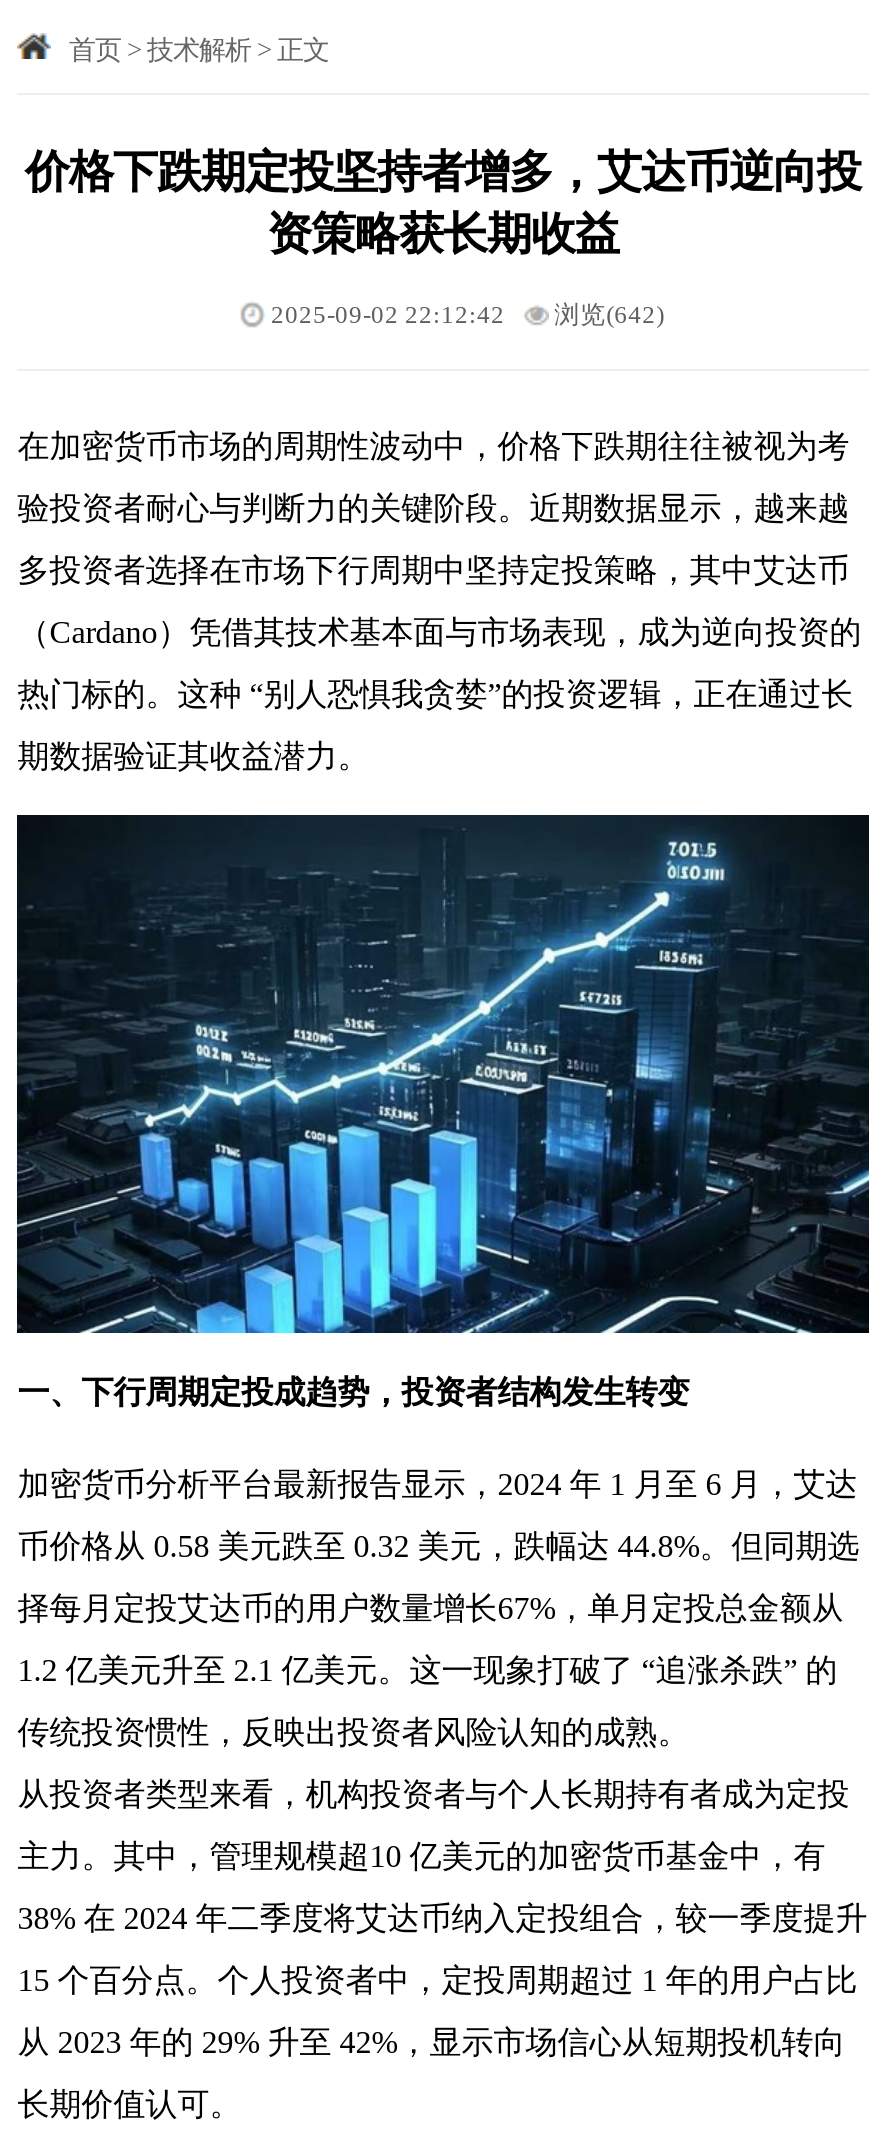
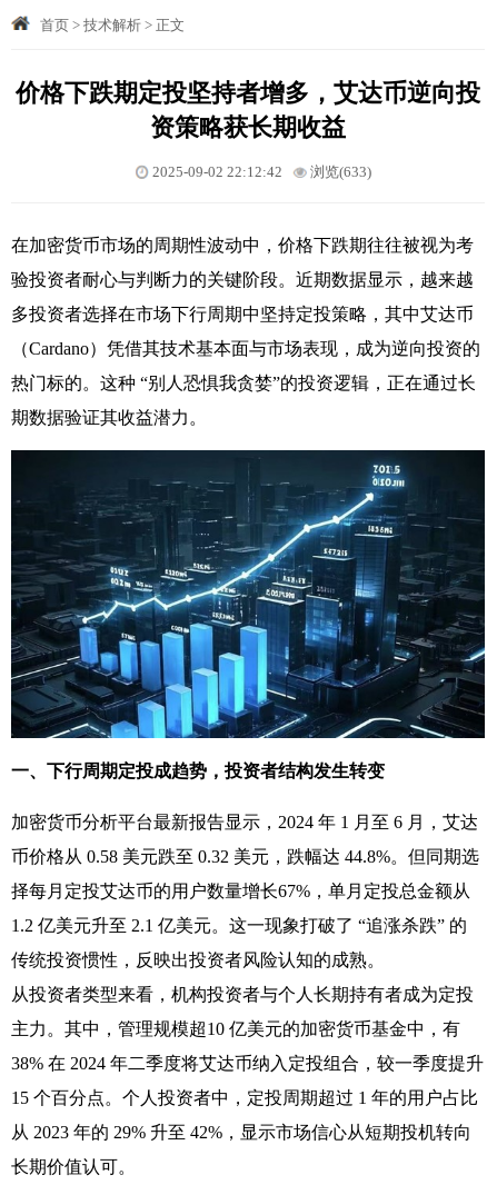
[271,301,664,329] 2025-09-02 22:12:42 浏览(642) -> [152,165,371,180] 2025-09-02 22:12:42 浏览(633)

